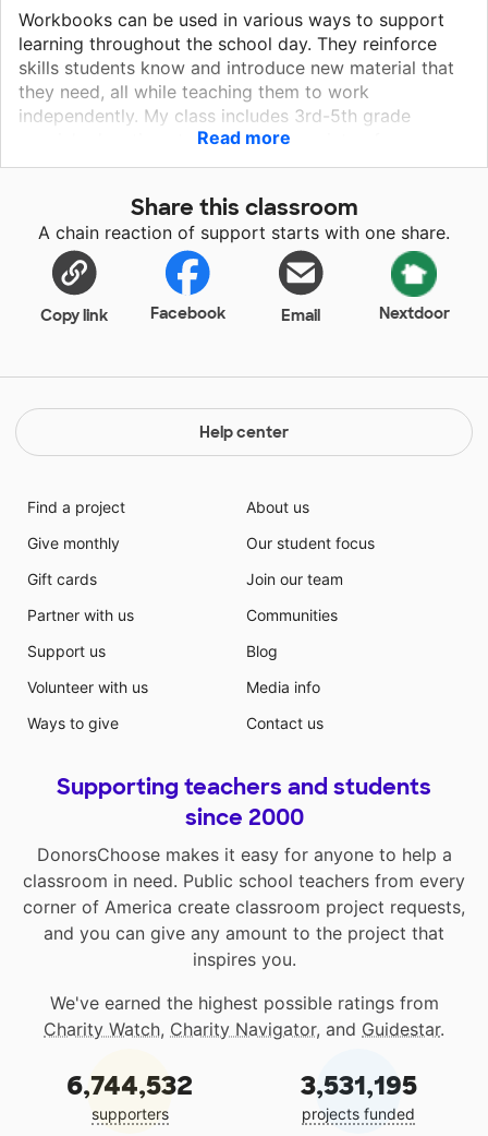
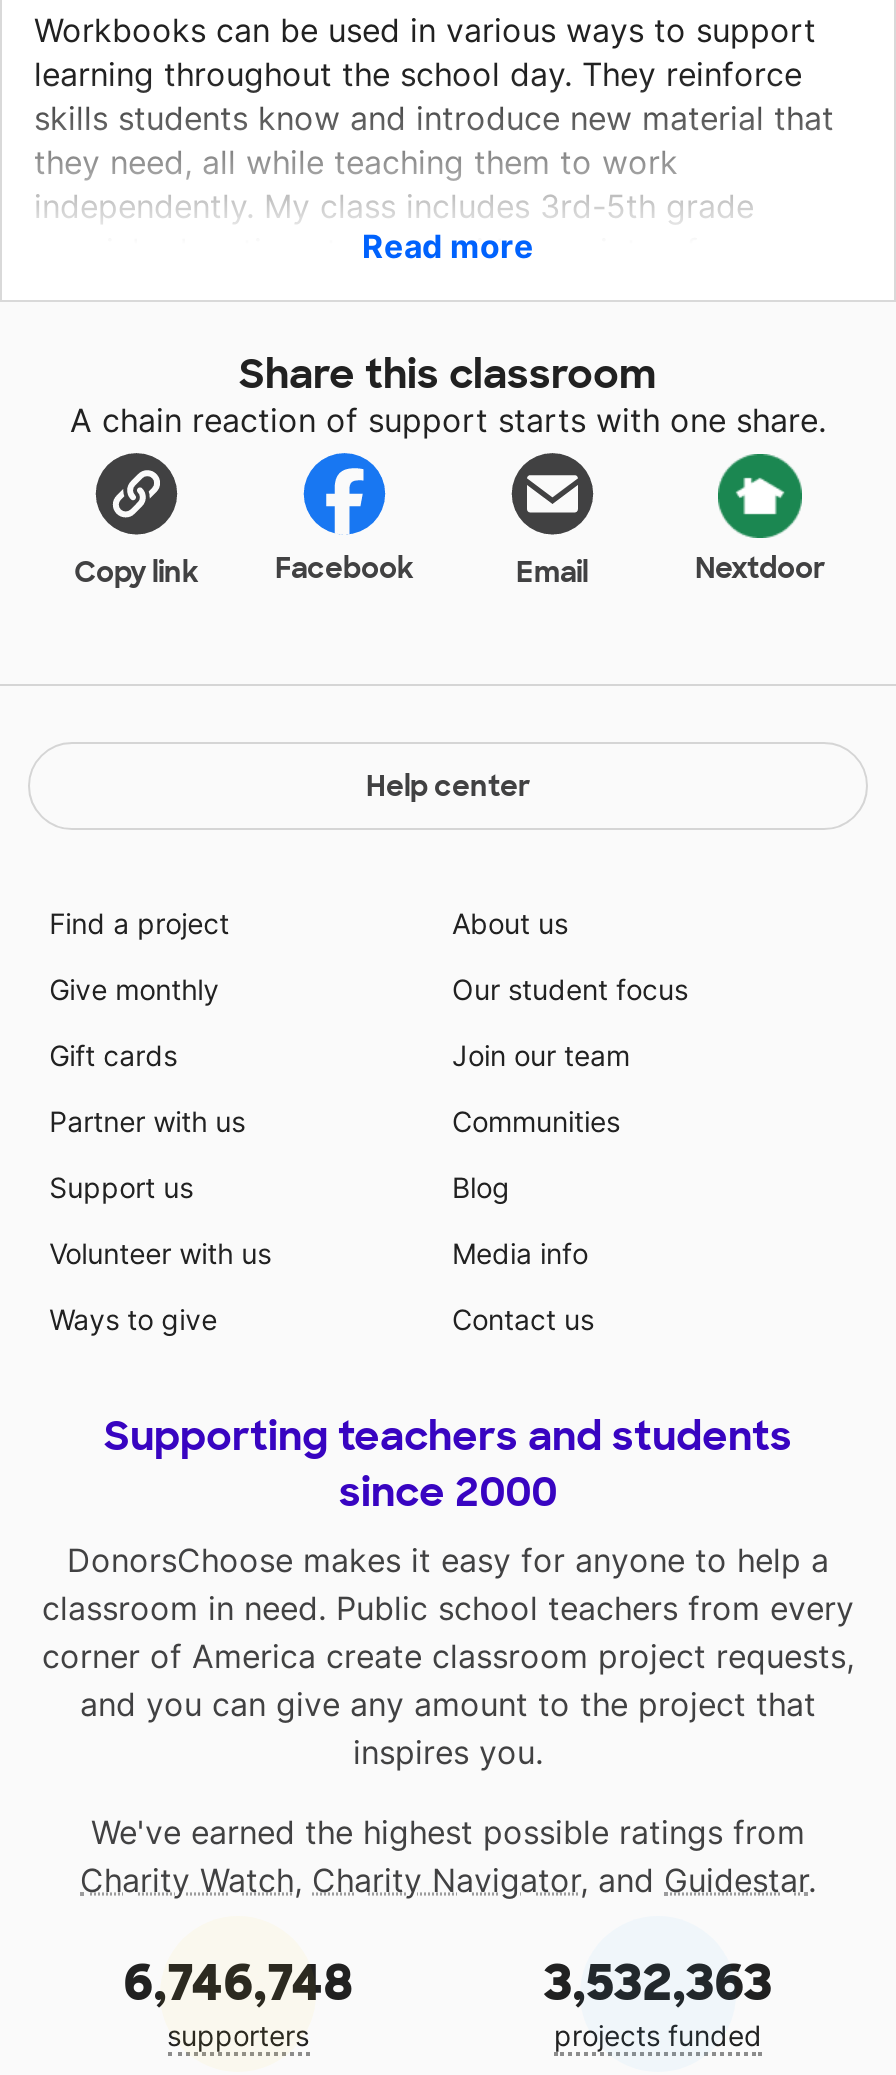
[66,1068,193,1102] 6,744,532 -> [123,1951,353,2013] 6,746,748
[300,1068,417,1102] 3,531,195 -> [544,1951,772,2013] 3,532,363

